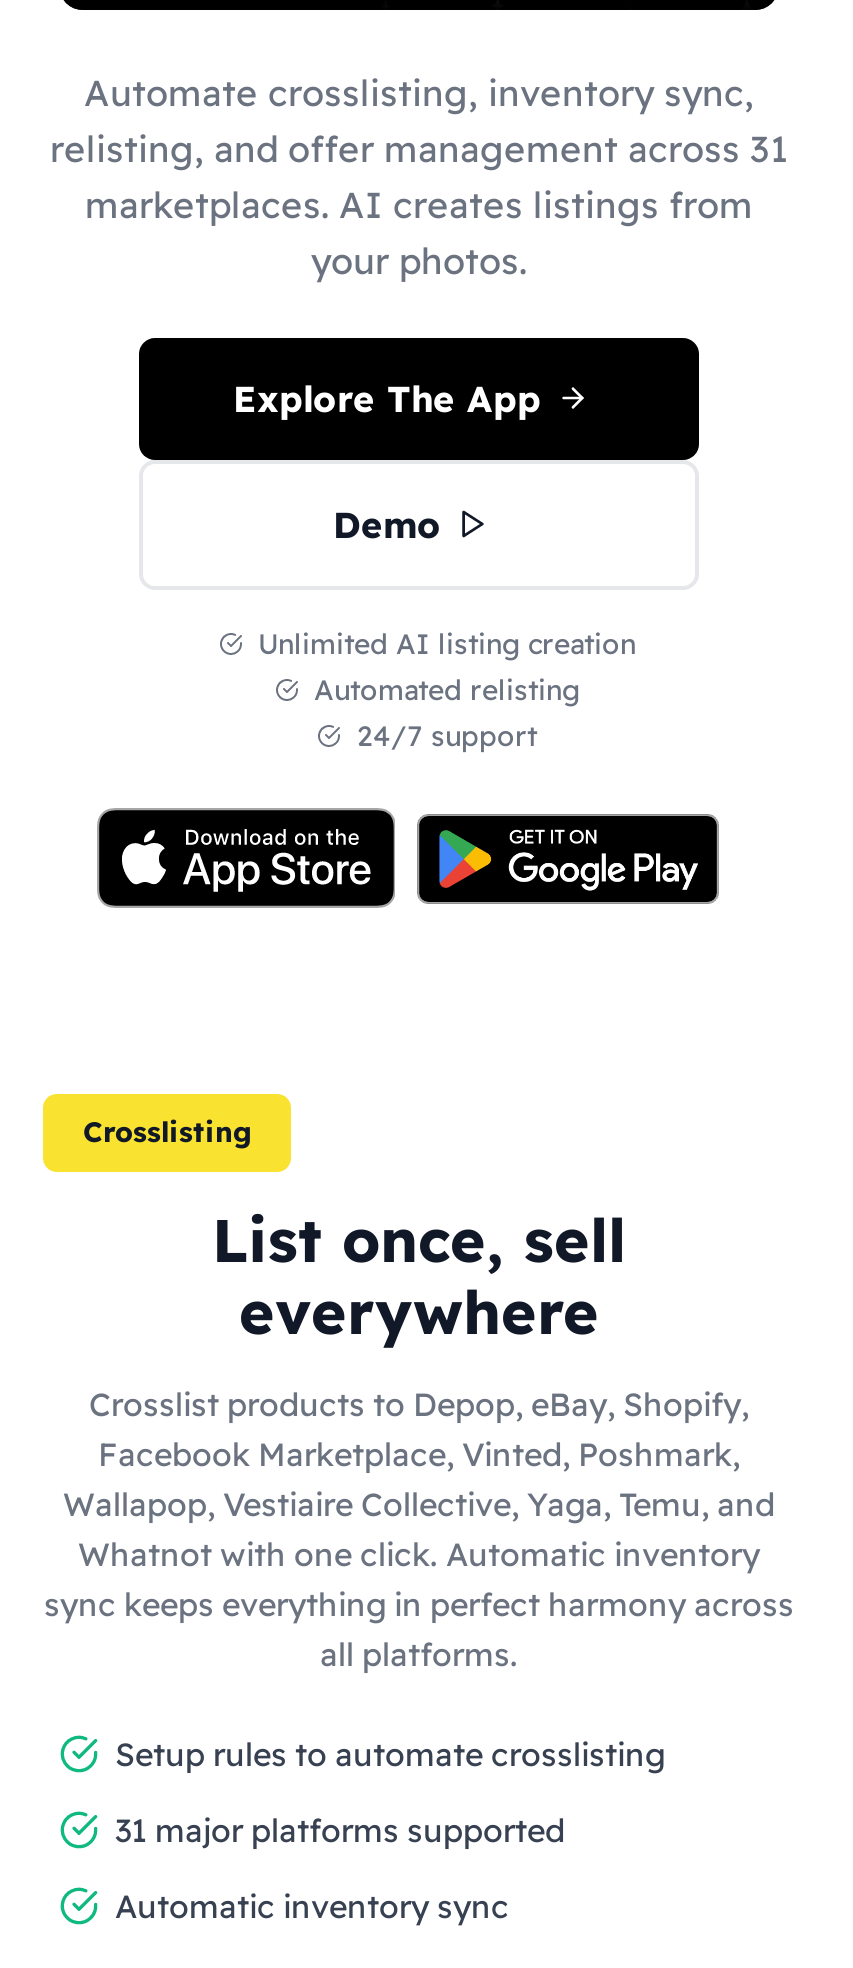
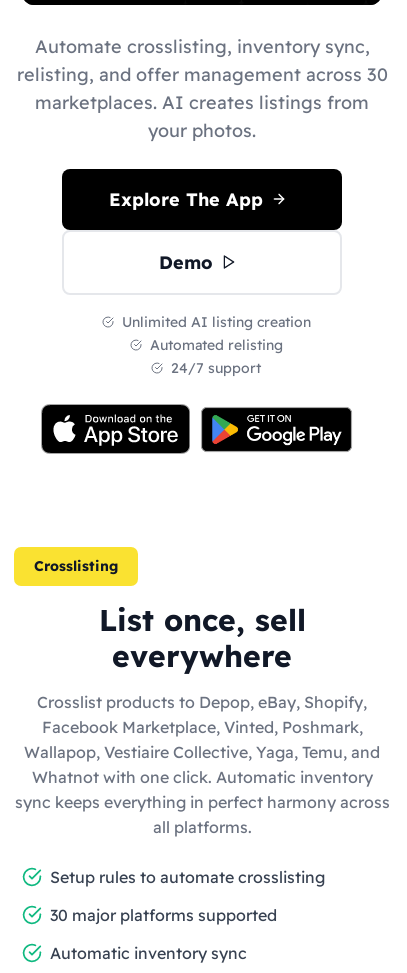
[50,125,788,171] relisting, and offer management across 31 -> [16,62,387,85] relisting, and offer management across 30
[115,1809,565,1849] 31 major platforms supported -> [50,904,277,924] 30 major platforms supported

